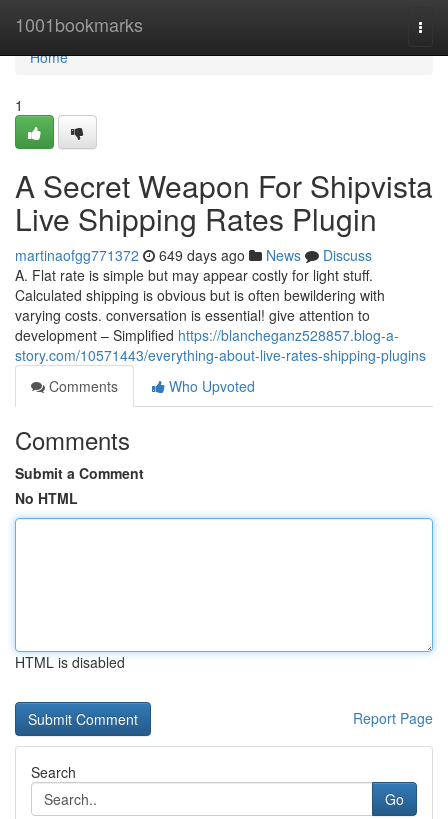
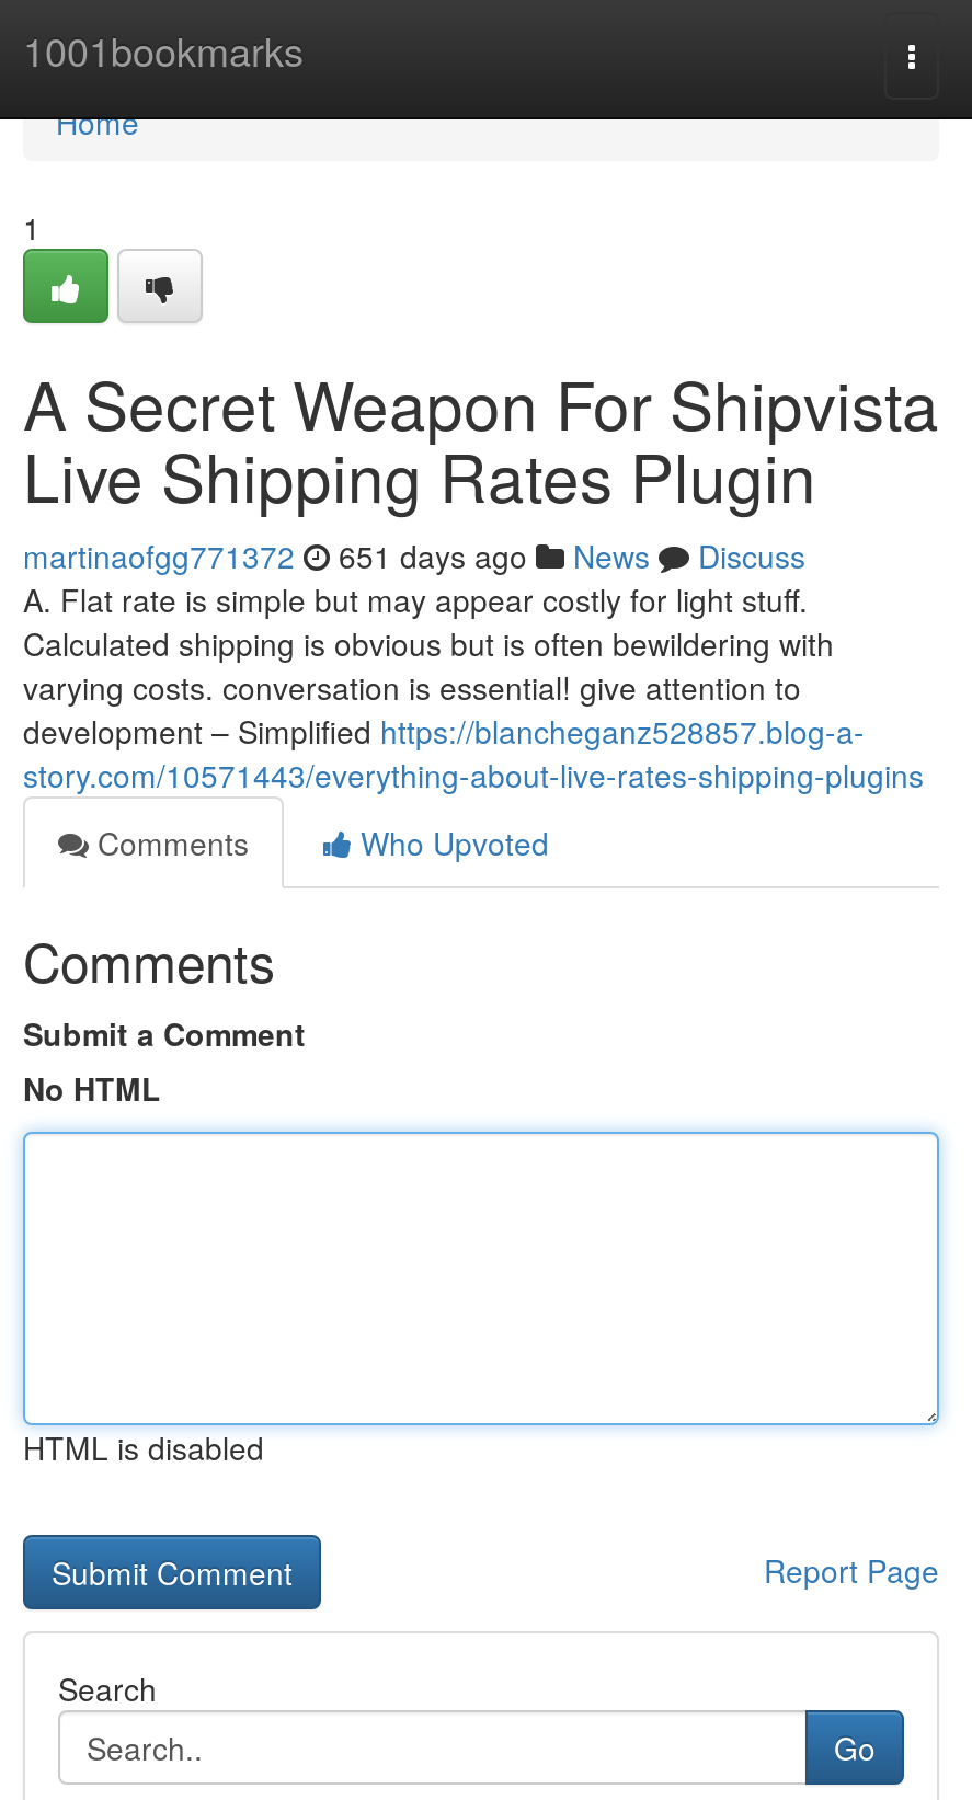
[15,245,372,265] martinaofgg771372 649 days ago News Discuss -> [23,534,805,577] martinaofgg771372 651 days ago News Discuss

